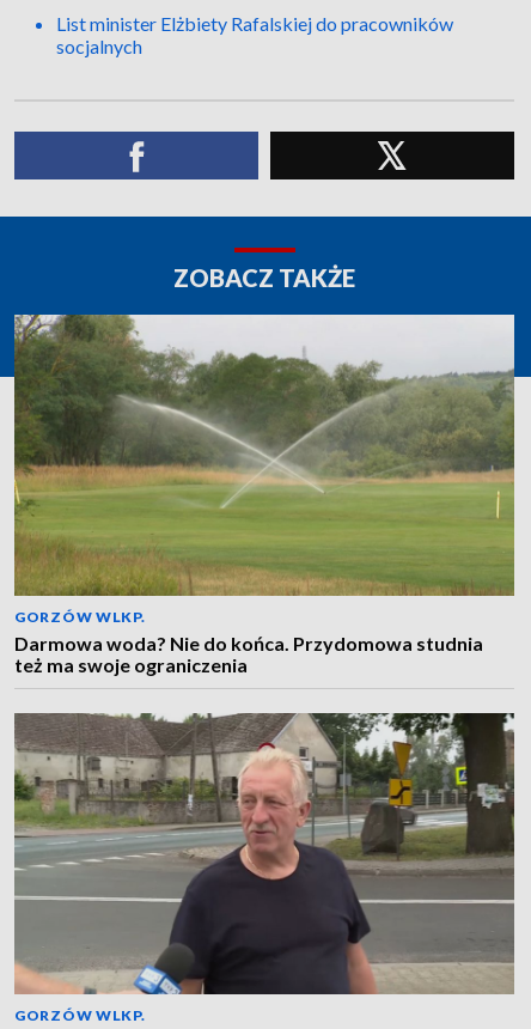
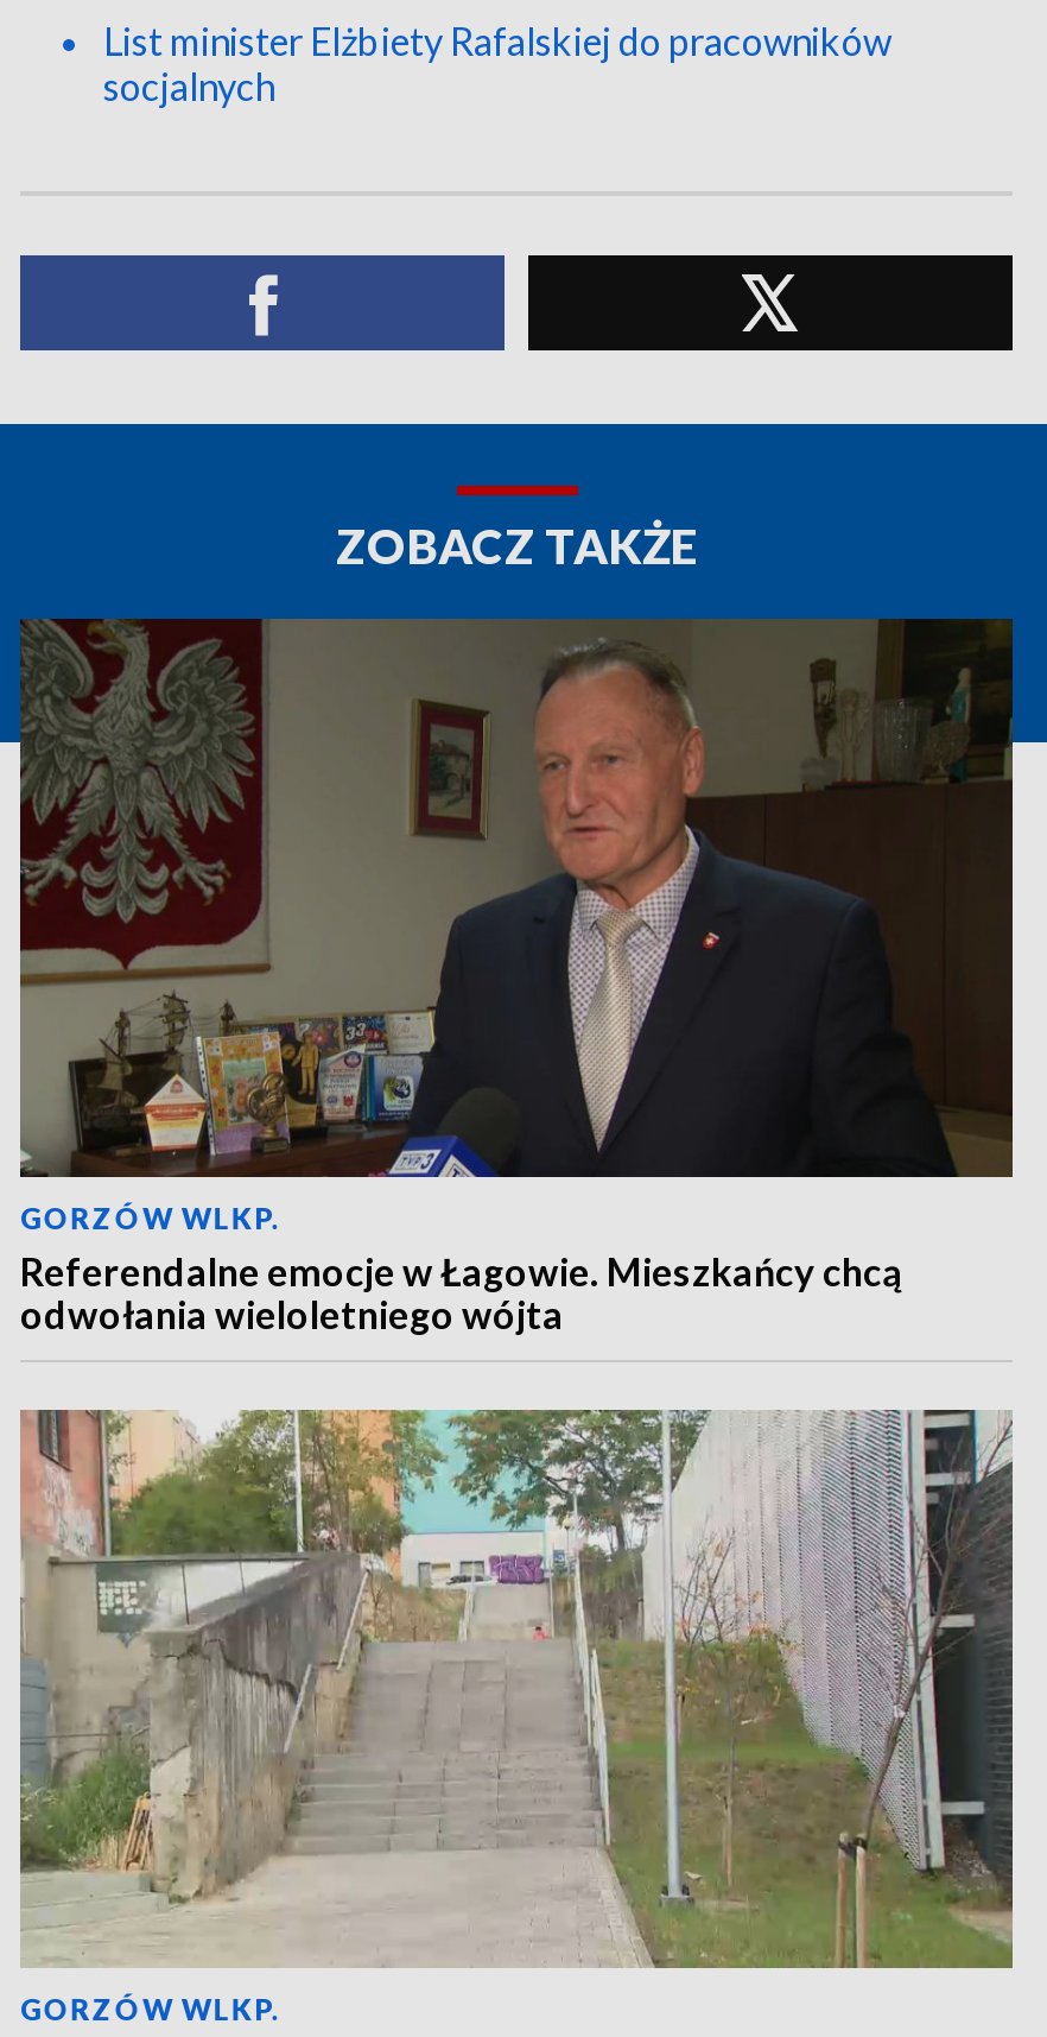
[13,313,515,676] [image] | Darmowa woda? Nie do końca. Przydomowa studnia | też ma swoje ograniczenia -> [18,616,1015,1336] [image] | Referendalne emocje w Łagowie. Mieszkańcy chcą | odwołania wieloletniego wójta
[13,712,514,995] [image] -> [20,1407,1013,1968] [image]

